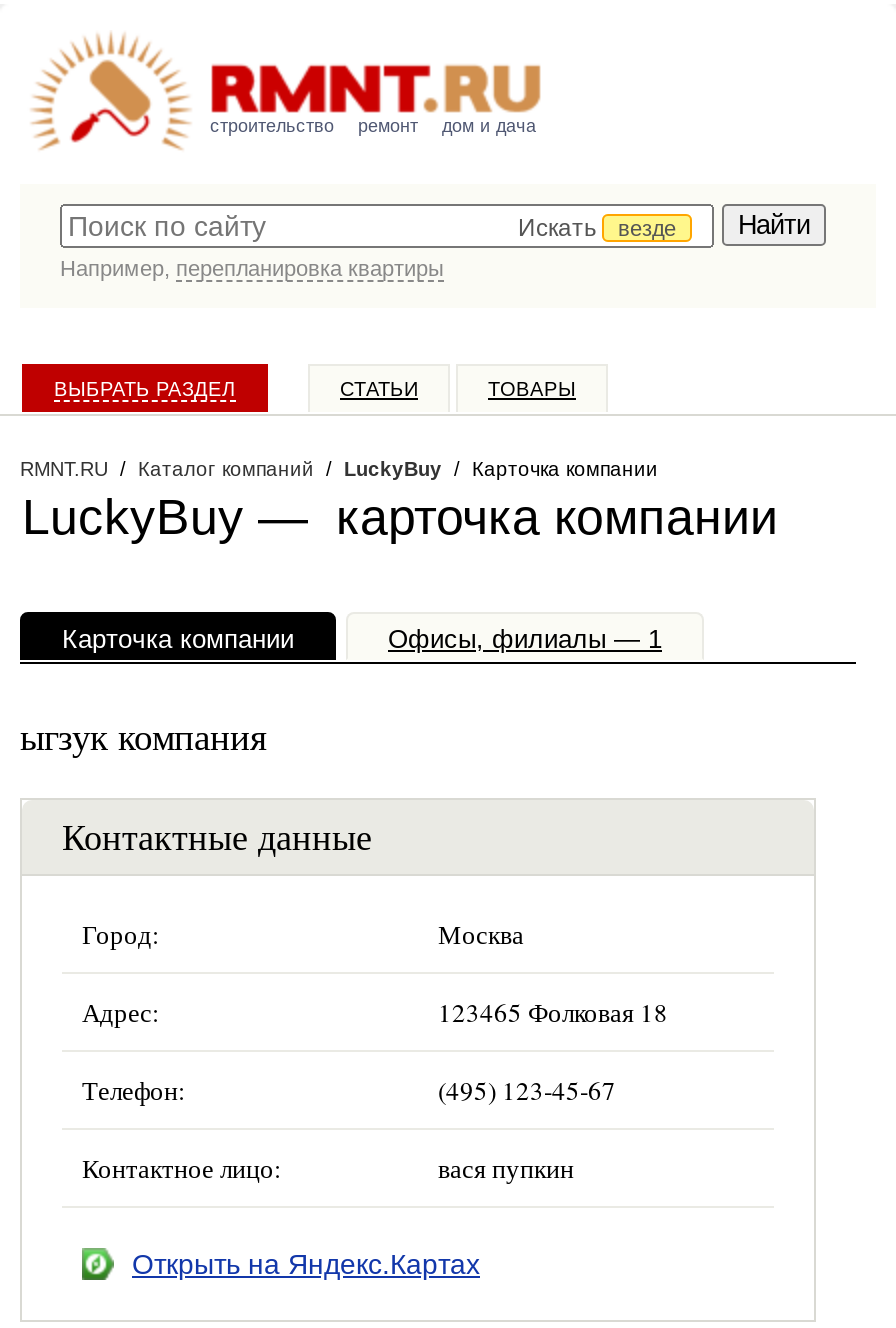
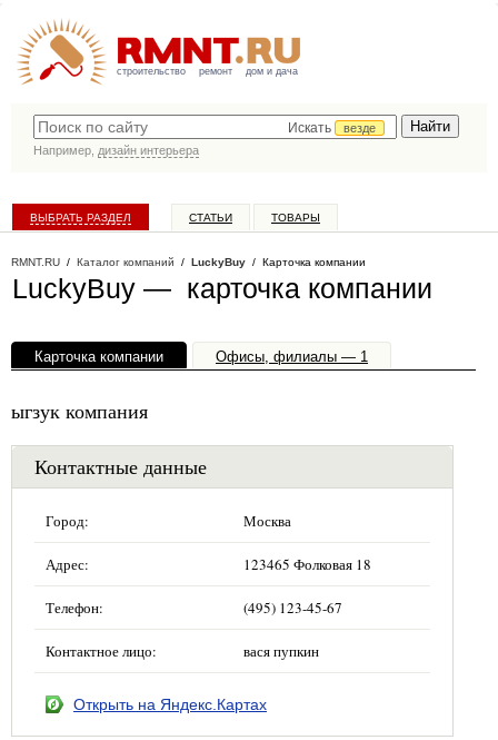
[60,256,444,280] Например, перепланировка квартиры -> [33,144,199,157] Например, дизайн интерьера

